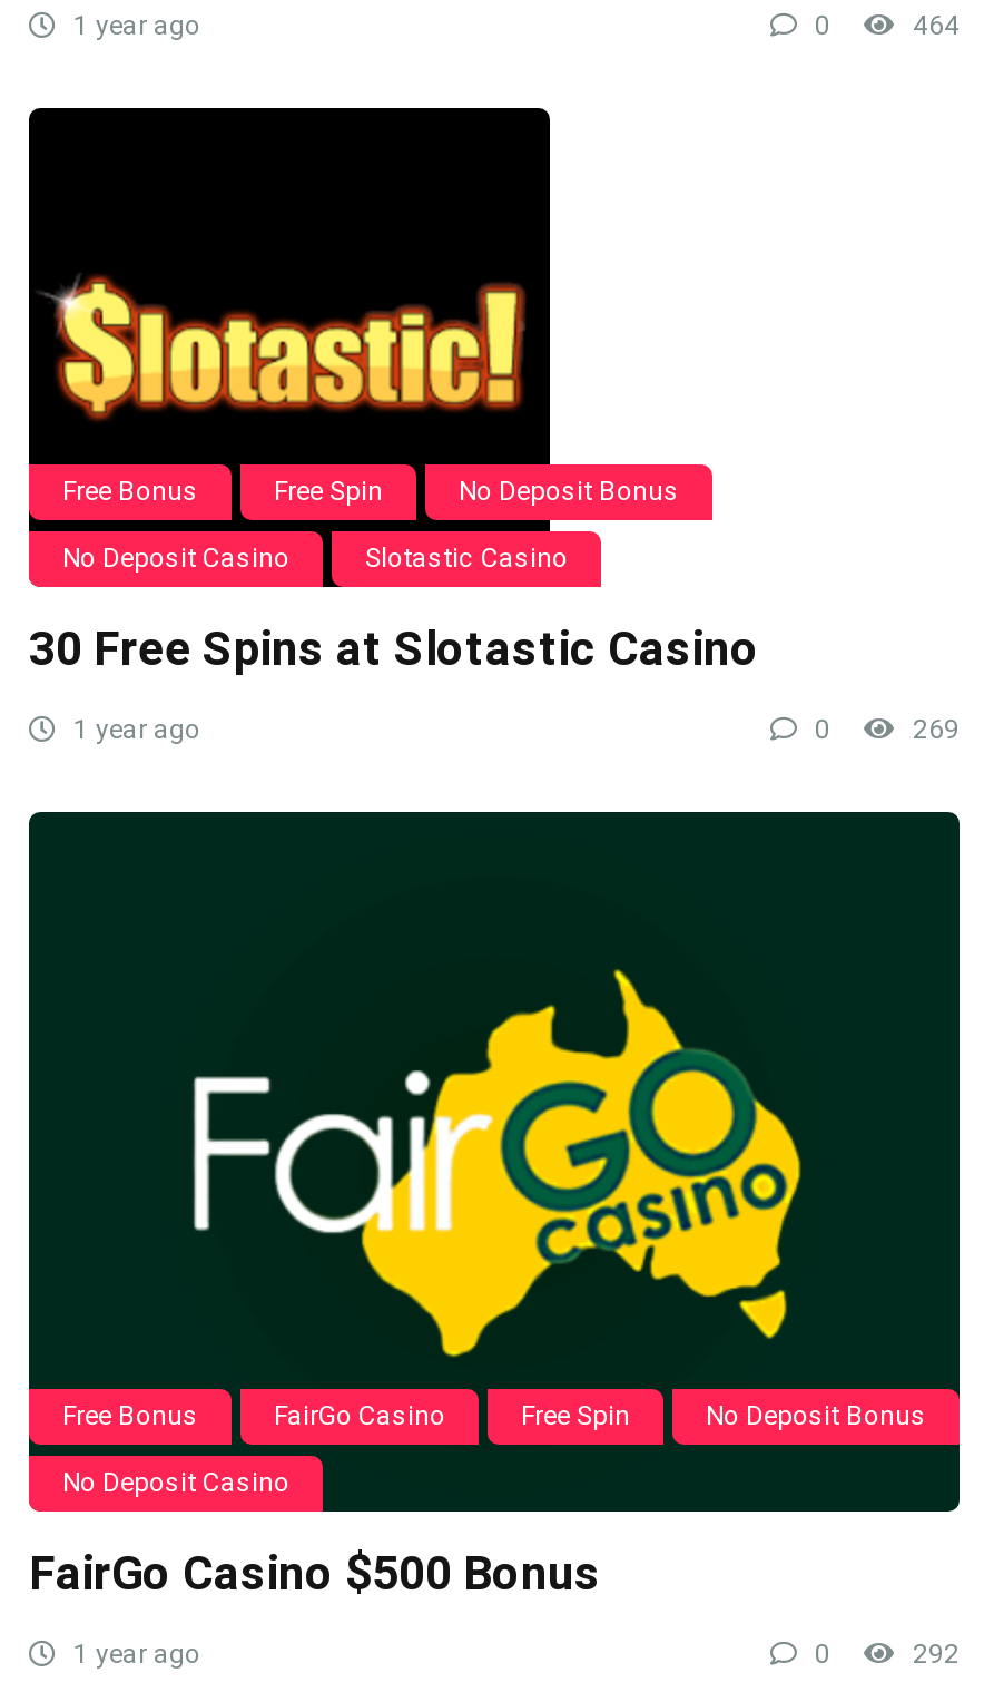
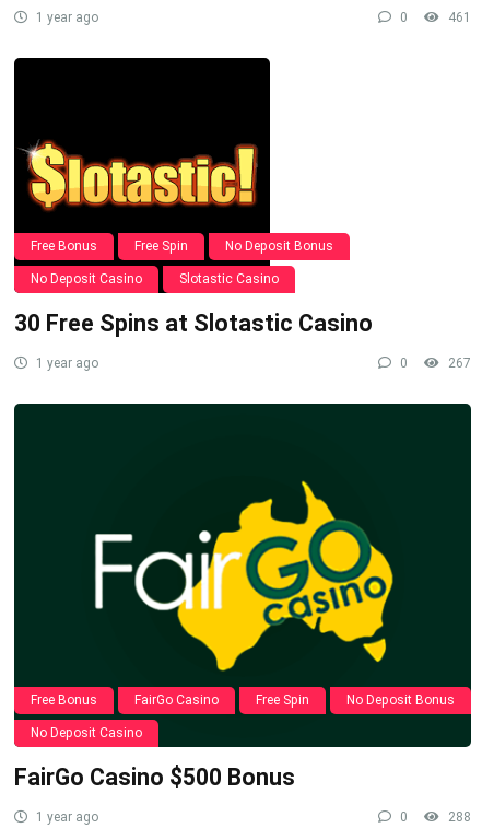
[906,11,960,42] 464 -> [445,10,471,25] 461
[906,715,960,746] 269 -> [445,356,471,371] 267
[906,1639,960,1670] 292 -> [445,810,471,825] 288

